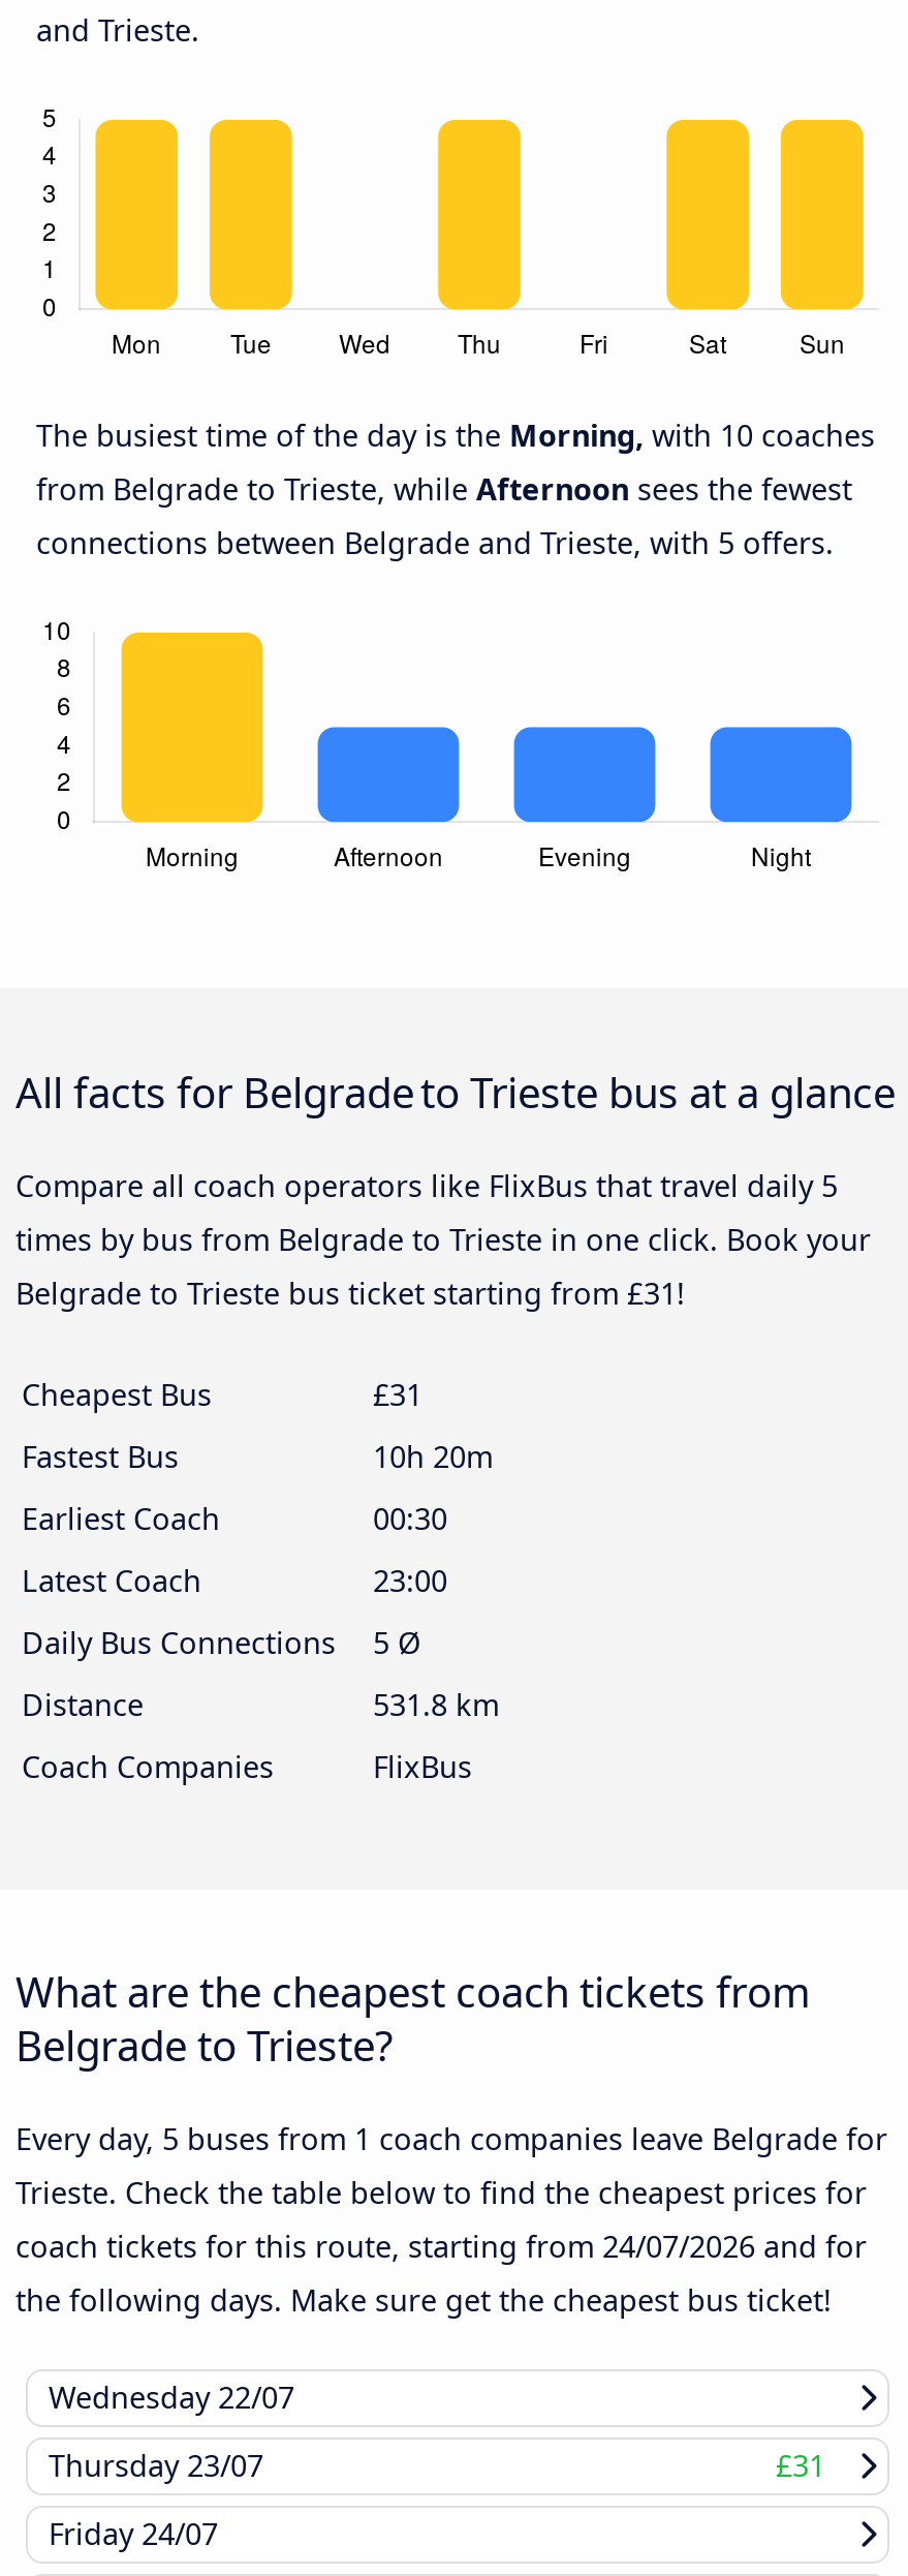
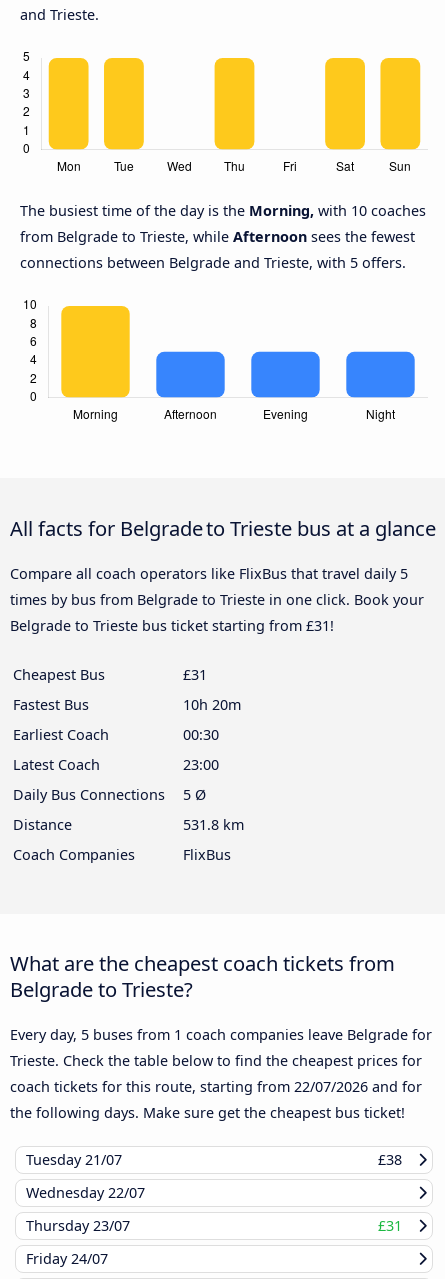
[15,2227,867,2267] coach tickets for this route, starting from 24/07/2026 and for -> [10,1077,422,1096] coach tickets for this route, starting from 22/07/2026 and for
none -> [26,1150,402,1169] Tuesday 21/07 | £38

